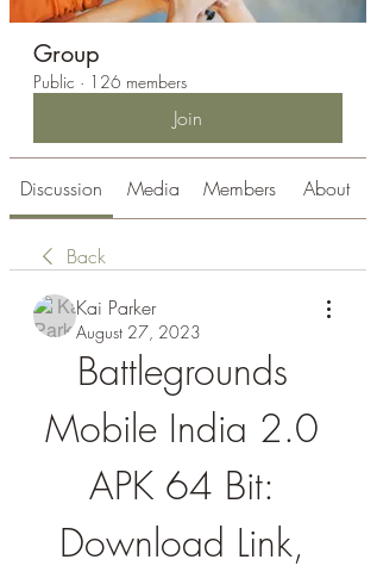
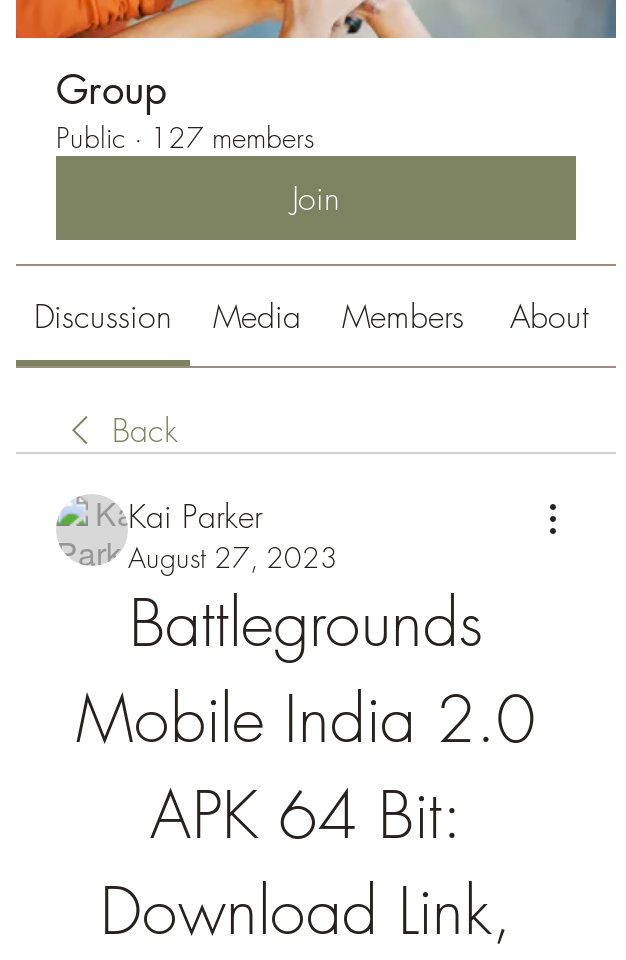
[33,70,187,93] Public · 126 members -> [56,118,314,156] Public · 127 members

